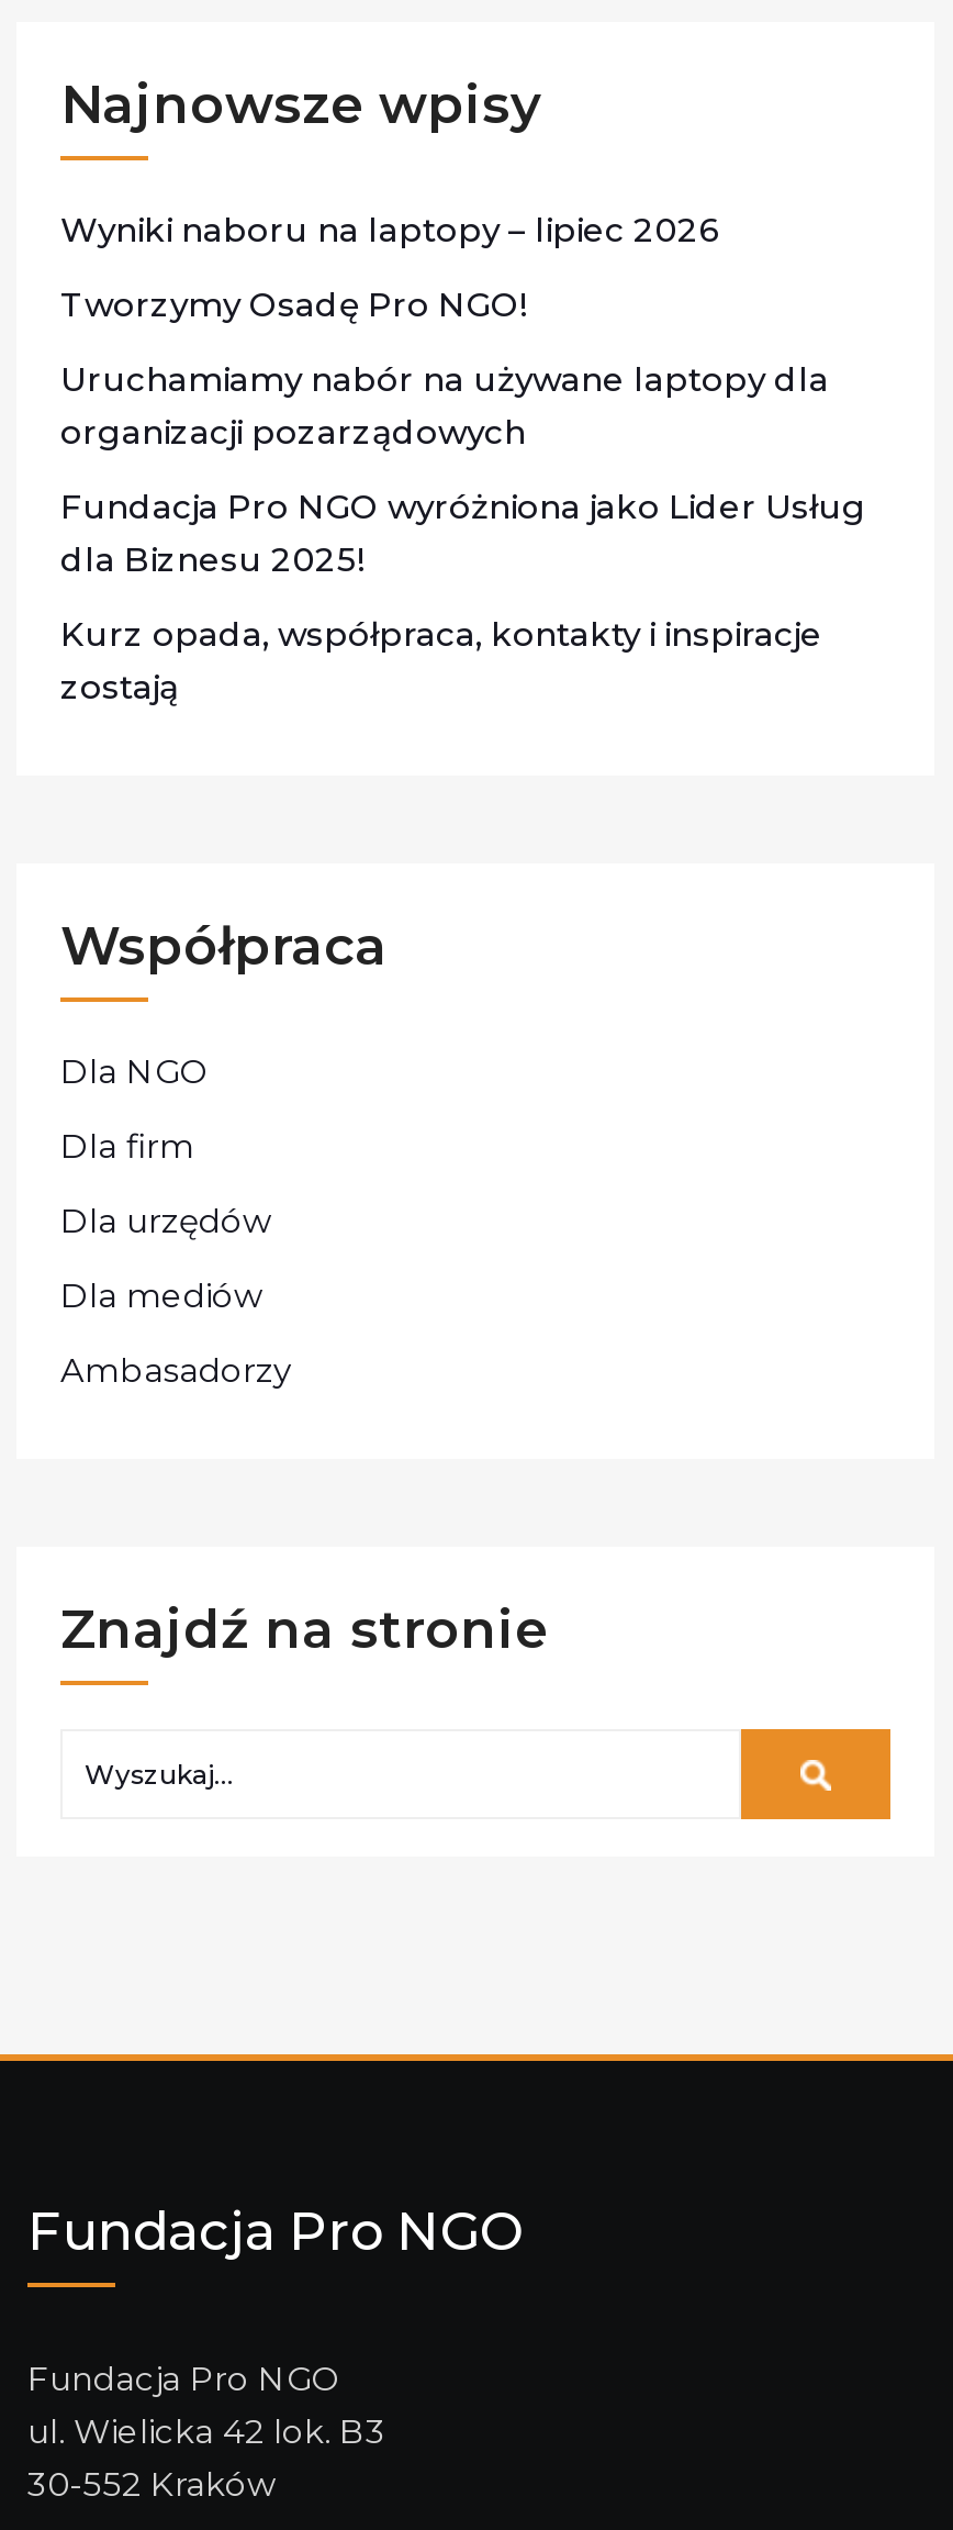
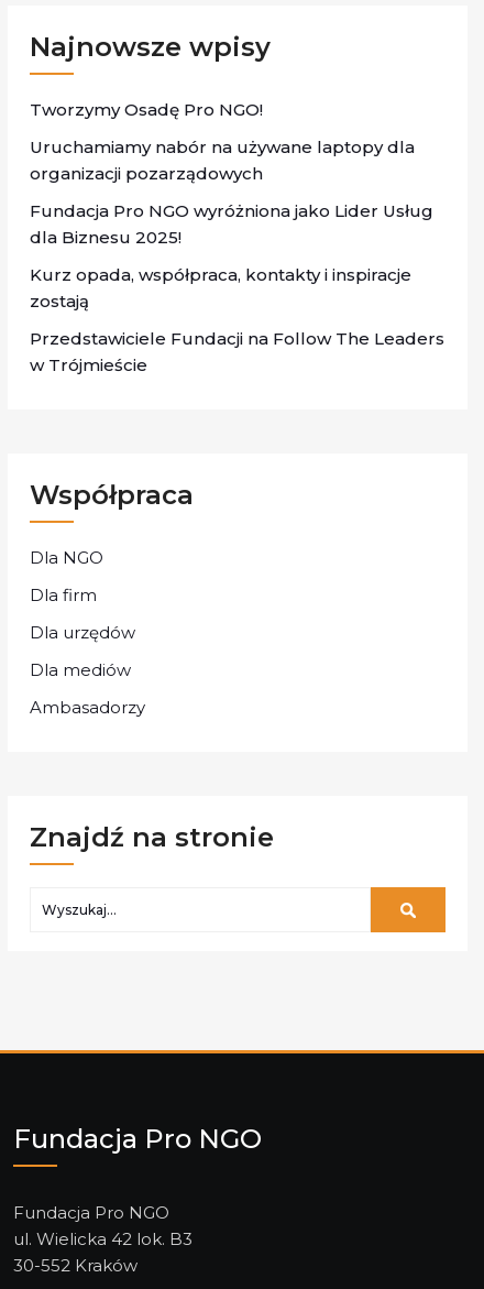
[60,209,721,251] Wyniki naboru na laptopy – lipiec 2026 -> none
moved [60,284,866,708] -> [30,99,433,312]: Tworzymy Osadę Pro NGO! | Uruchamiamy nabór na używane laptopy dla | organizacji pozarządowych | Fundacja Pro NGO wyróżniona jako Lider Usług | dla Biznesu 2025! | Kurz opada, współpraca, kontakty i inspiracje | zostają
none -> [30,328,444,376] Przedstawiciele Fundacji na Follow The Leaders | w Trójmieście

